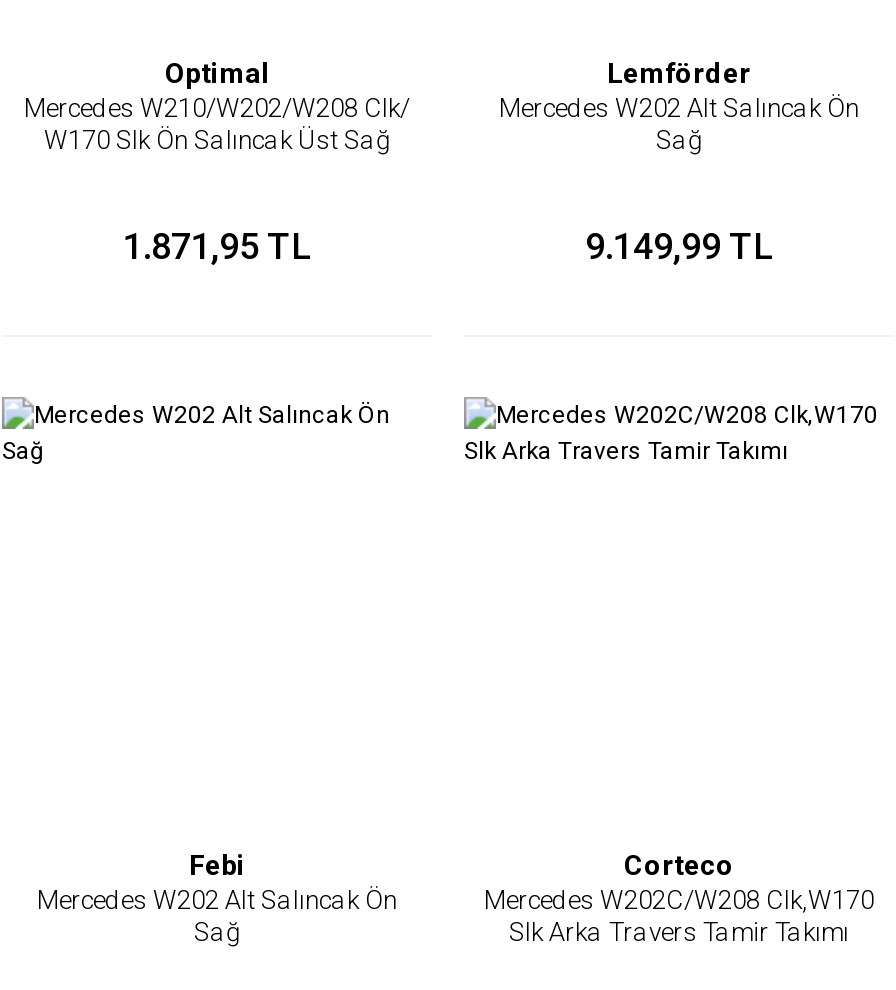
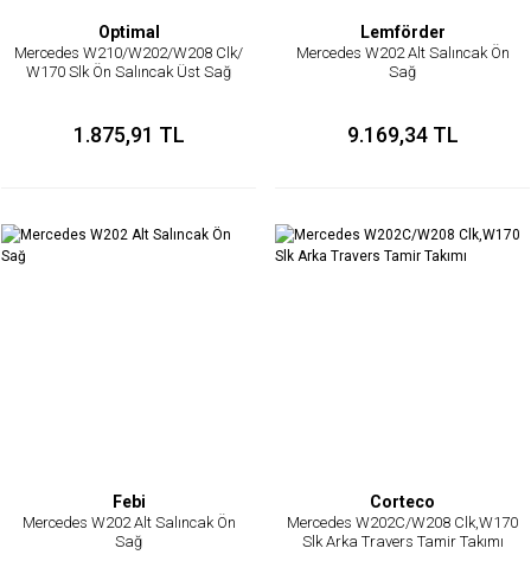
[123,225,311,267] 1.871,95 TL -> [73,122,184,147] 1.875,91 TL
[585,225,773,267] 9.149,99 TL -> [347,122,458,147] 9.169,34 TL

